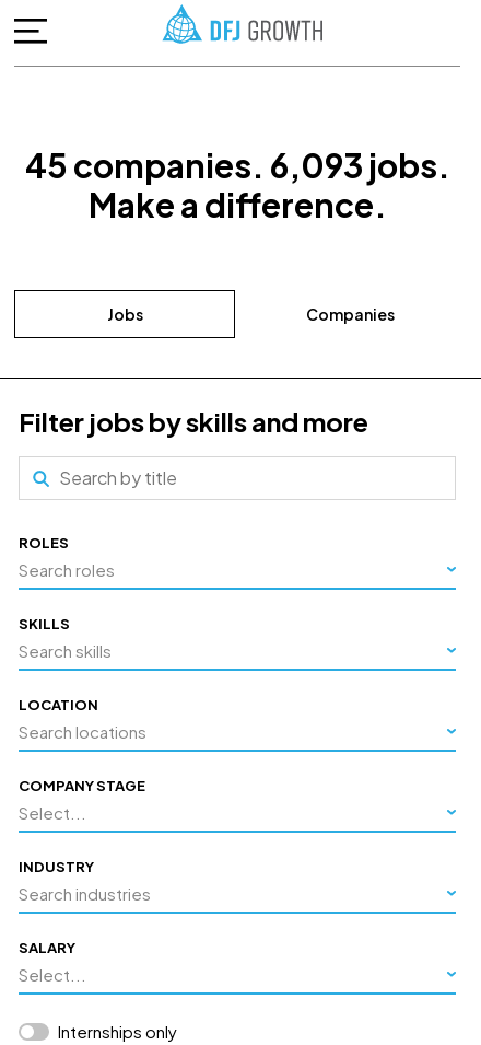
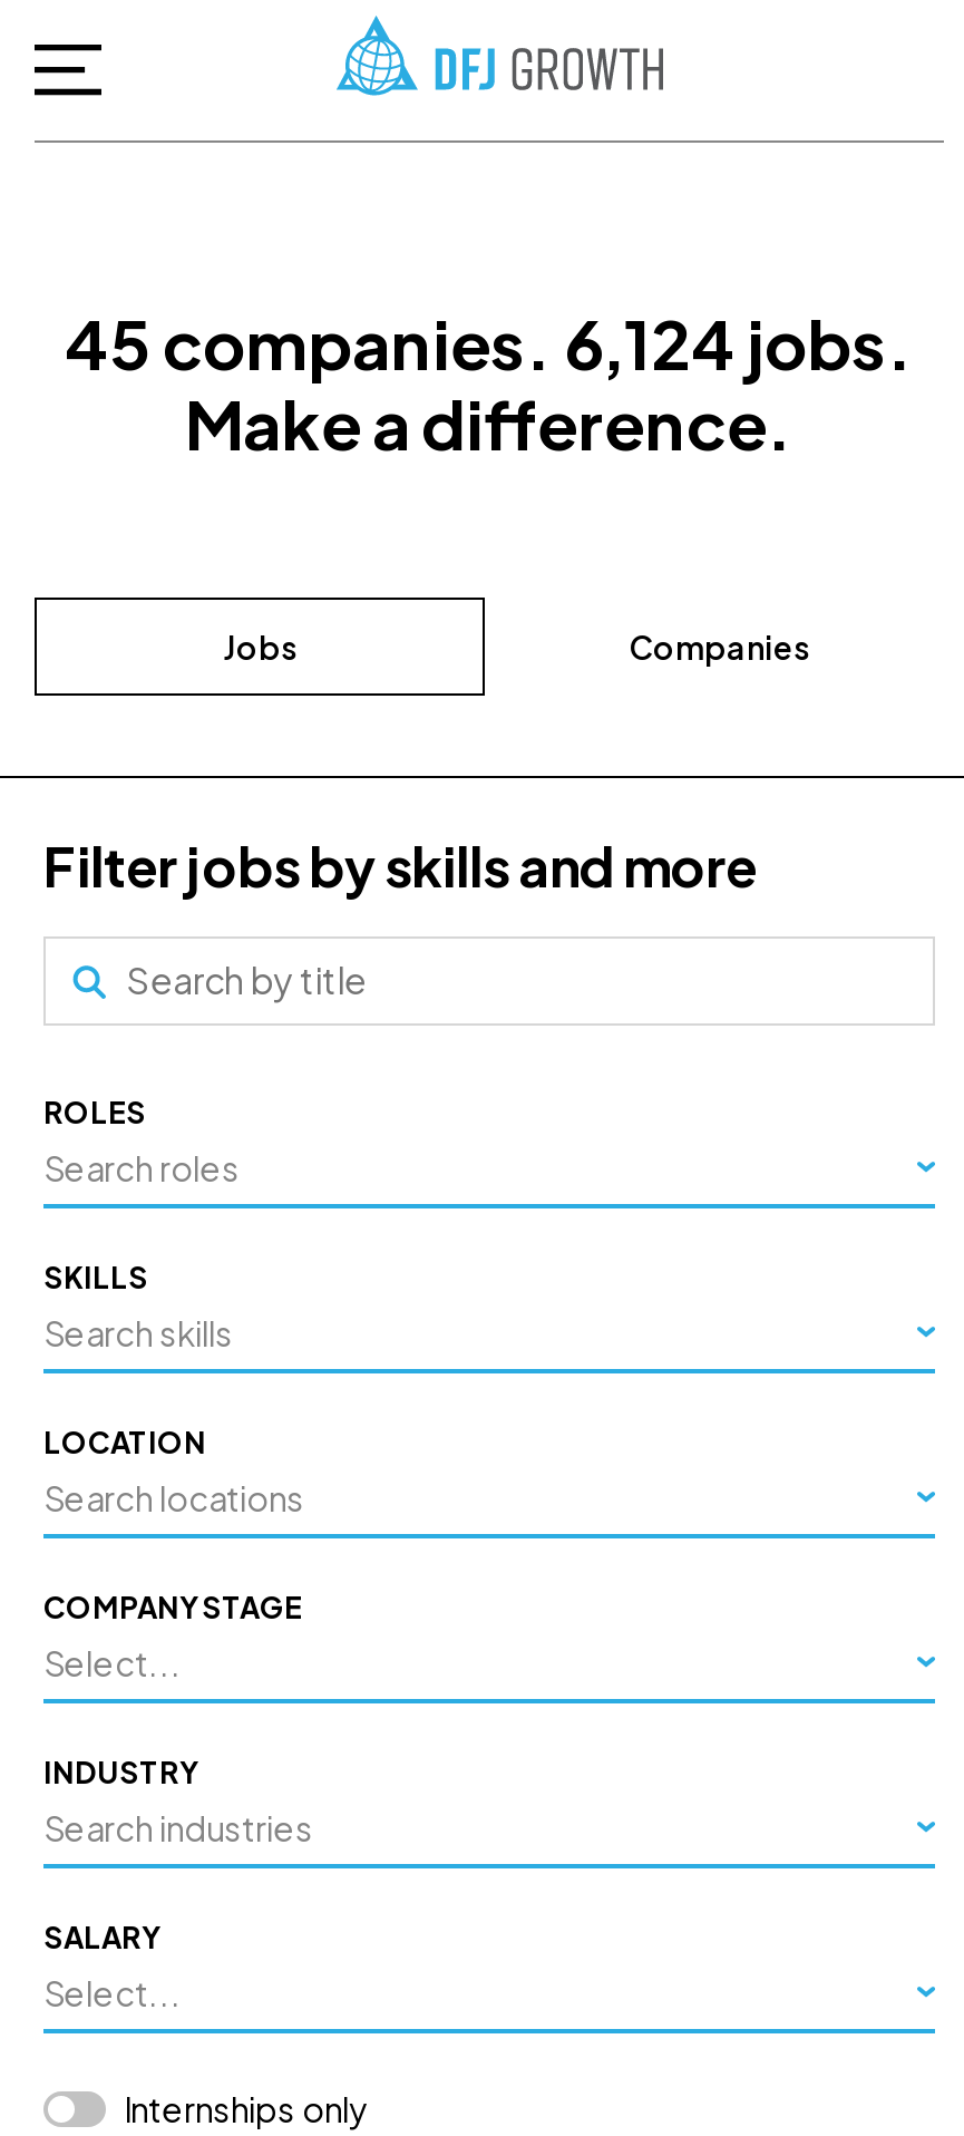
[25,144,450,186] 45 companies. 6,093 jobs. -> [65,301,914,385] 45 companies. 6,124 jobs.

